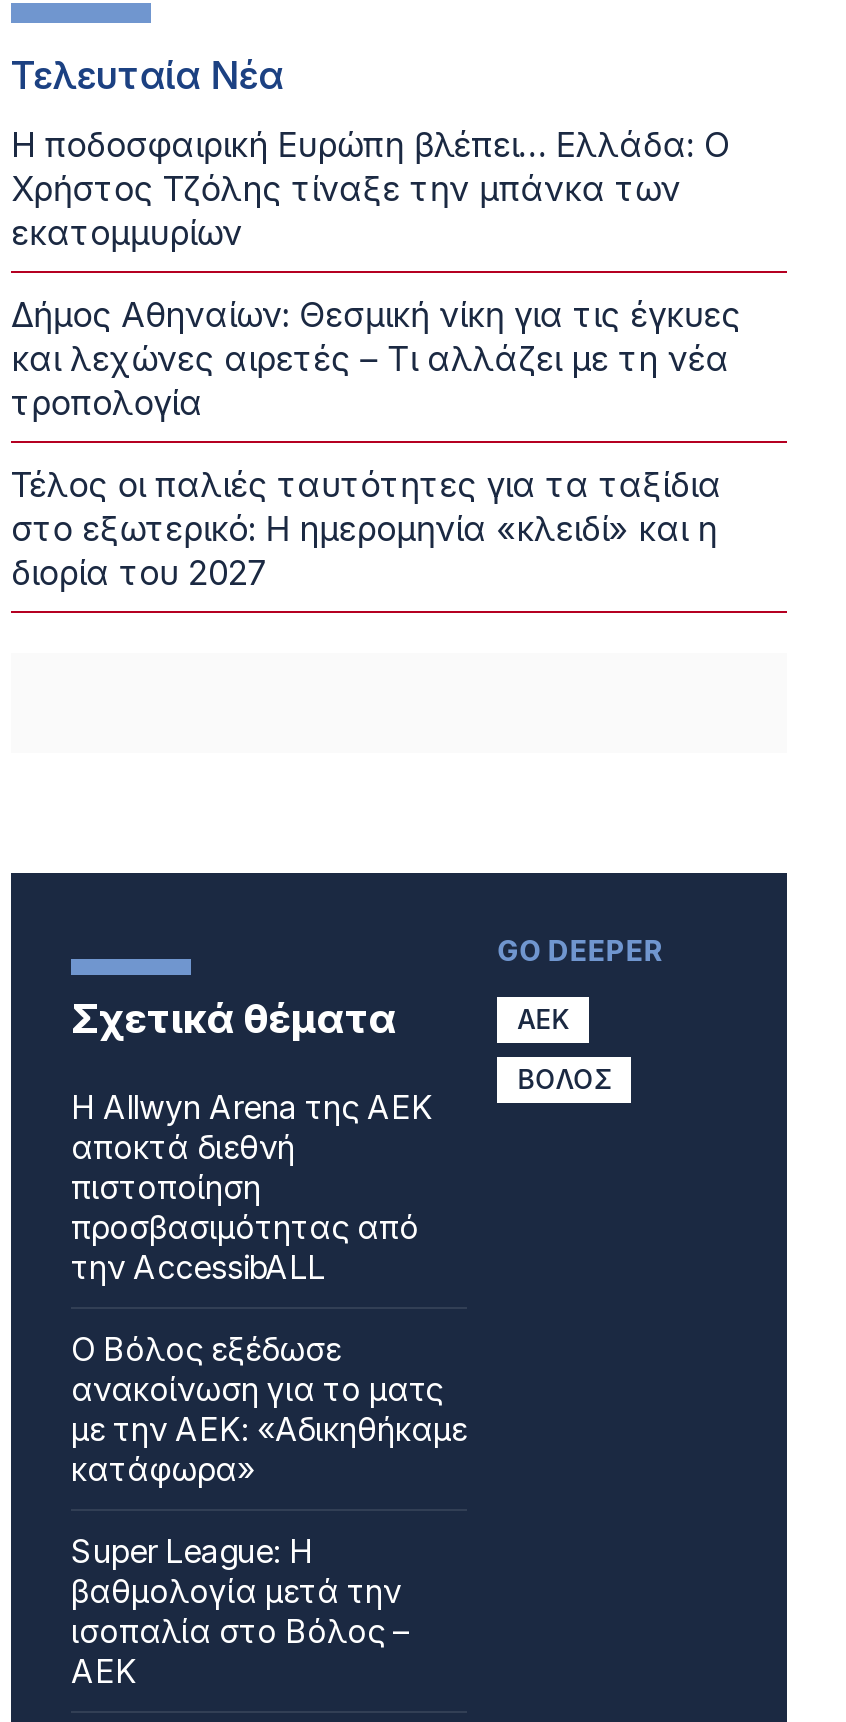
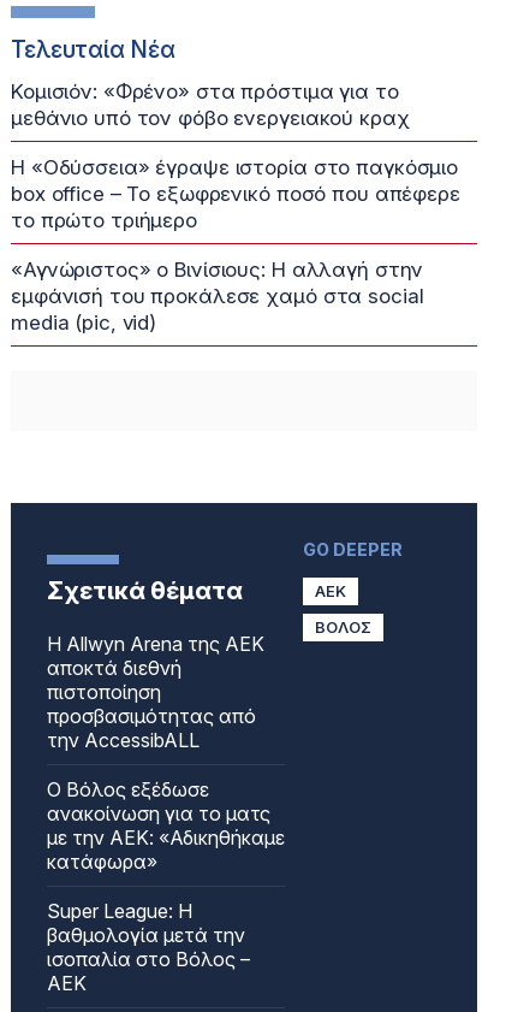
[11,125,730,253] Η ποδοσφαιρική Ευρώπη βλέπει… Ελλάδα: Ο | Χρήστος Τζόλης τίναξε την μπάνκα των | εκατομμυρίων -> [11,80,409,130] Κομισιόν: «Φρένο» στα πρόστιμα για το | μεθάνιο υπό τον φόβο ενεργειακού κραχ
[11,295,741,423] Δήμος Αθηναίων: Θεσμική νίκη για τις έγκυες | και λεχώνες αιρετές – Τι αλλάζει με τη νέα | τροπολογία -> [11,155,460,232] Η «Οδύσσεια» έγραψε ιστορία στο παγκόσμιο | box office – Το εξωφρενικό ποσό που απέφερε | το πρώτο τριήμερο
[11,465,721,593] Τέλος οι παλιές ταυτότητες για τα ταξίδια | στο εξωτερικό: Η ημερομηνία «κλειδί» και η | διορία του 2027 -> [11,258,424,335] «Αγνώριστος» ο Βινίσιους: Η αλλαγή στην | εμφάνισή του προκάλεσε χαμό στα social | media (pic, vid)

